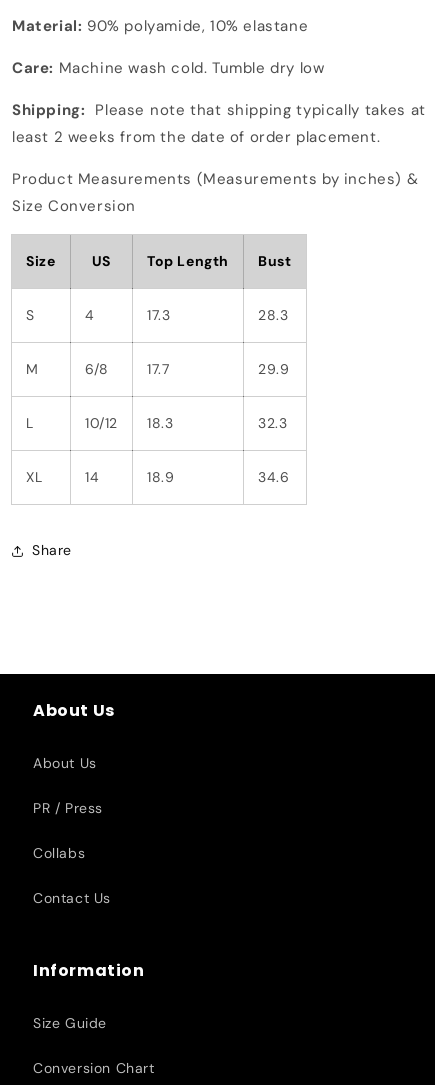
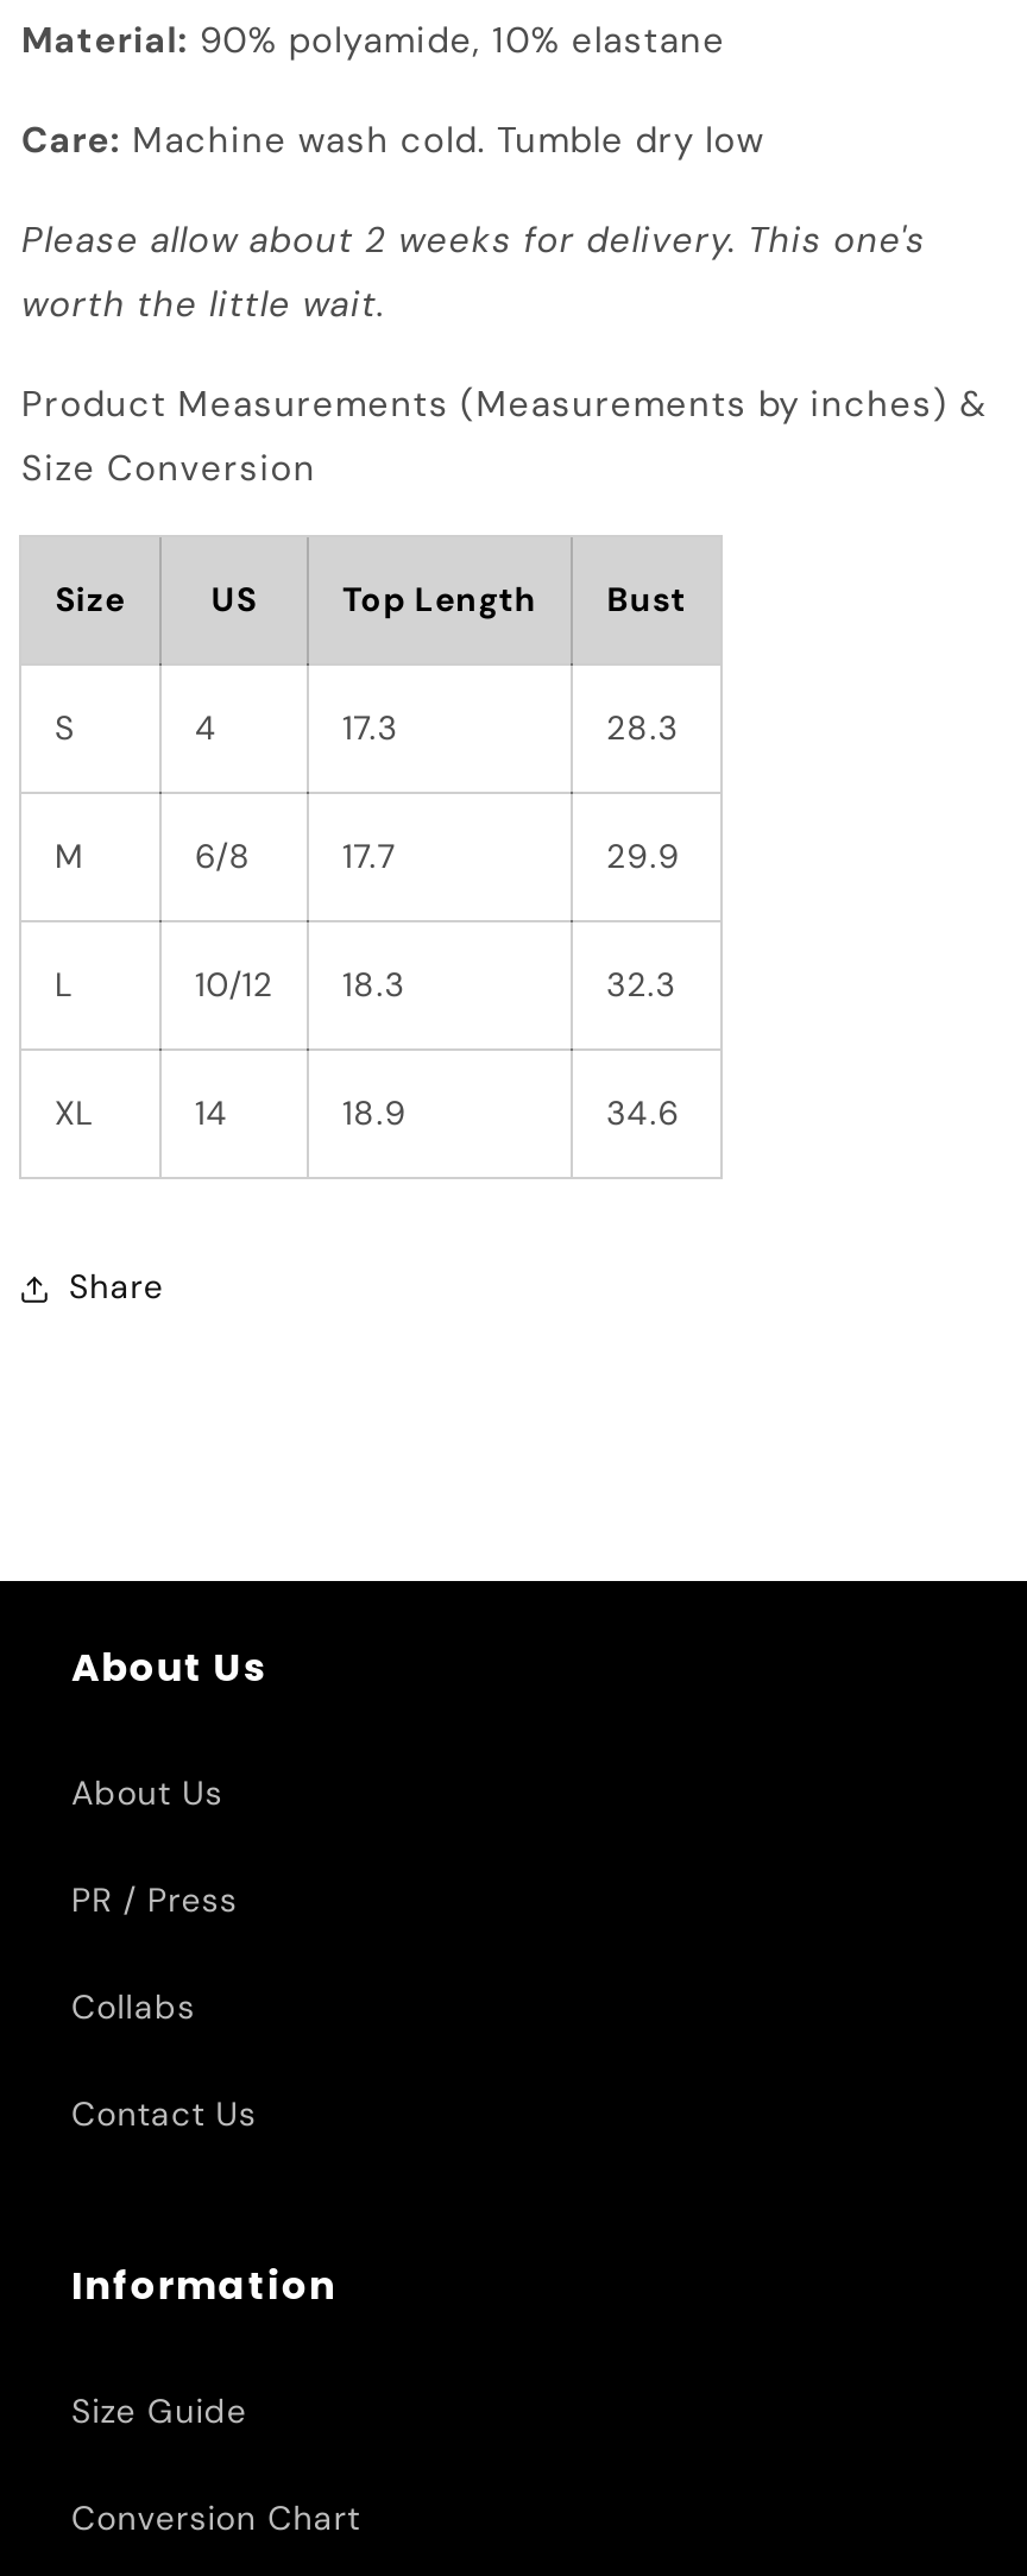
[12,100,426,147] Shipping: Please note that shipping typically takes at | least 2 weeks from the date of order placement. -> [21,216,926,328] Please allow about 2 weeks for delivery. This one's | worth the little wait.

